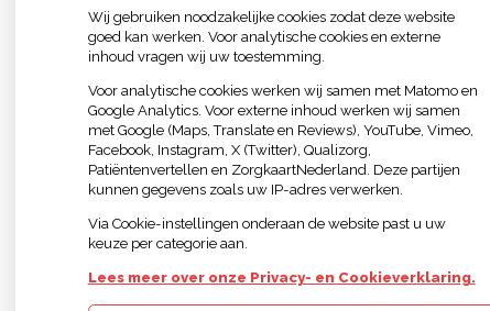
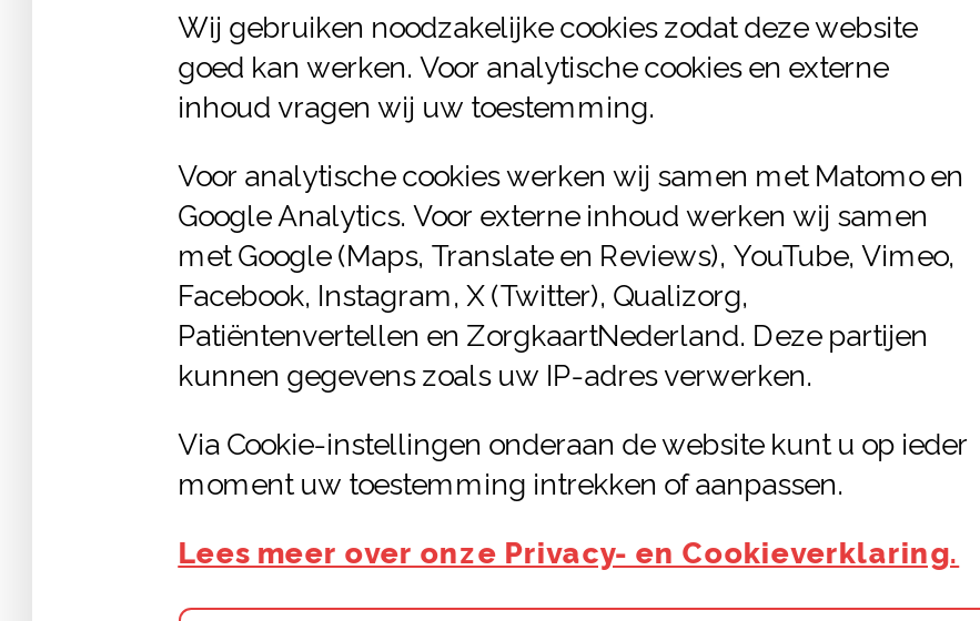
[88,216,446,252] Via Cookie-instellingen onderaan de website past u uw | keuze per categorie aan. -> [178,428,968,501] Via Cookie-instellingen onderaan de website kunt u op ieder | moment uw toestemming intrekken of aanpassen.

